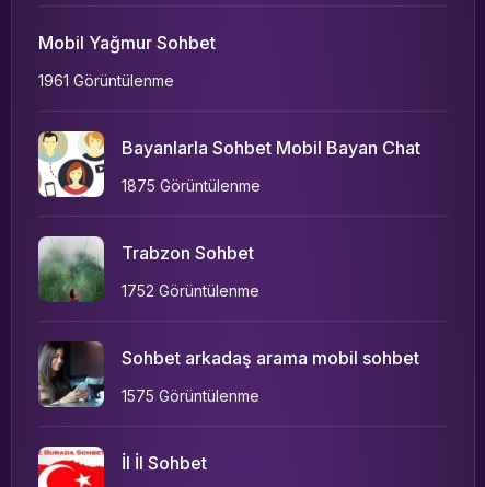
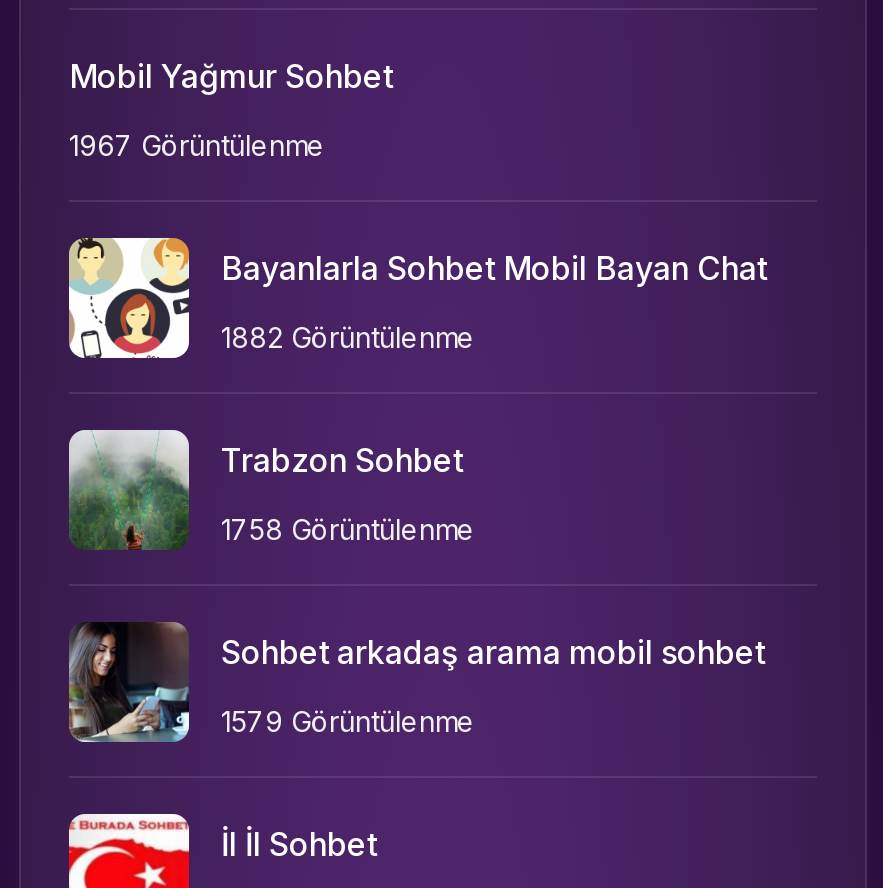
[38,71,174,90] 1961 Görüntülenme -> [69,128,325,162] 1967 Görüntülenme
[122,176,261,195] 1875 Görüntülenme -> [221,320,475,354] 1882 Görüntülenme
[122,281,259,300] 1752 Görüntülenme -> [221,512,475,546] 1758 Görüntülenme
[122,386,259,405] 1575 Görüntülenme -> [221,704,475,738] 1579 Görüntülenme

